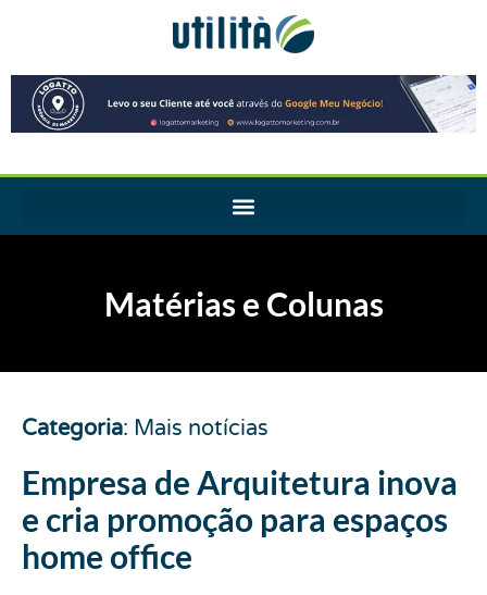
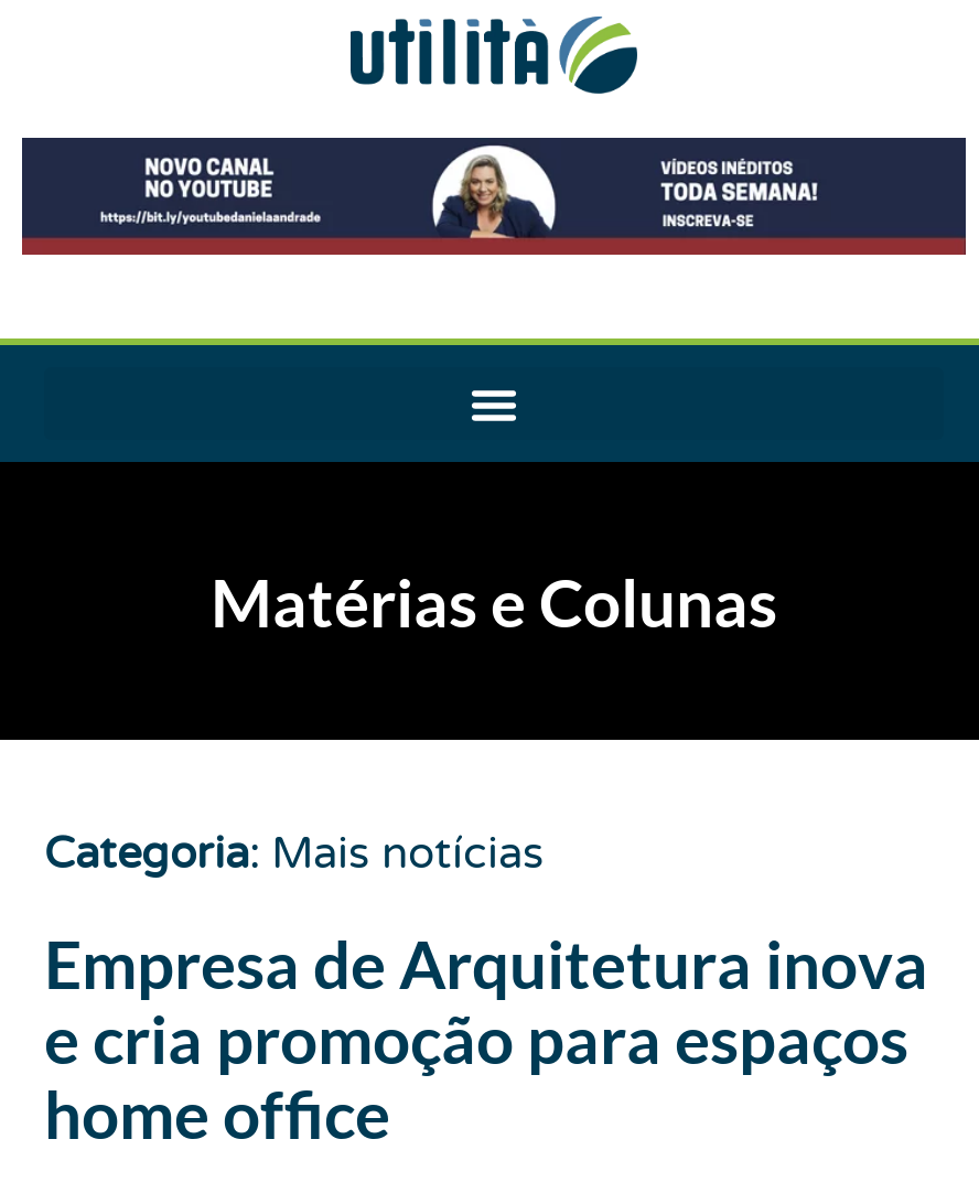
[10,75,476,134] [image] -> [20,136,968,257] [image]

